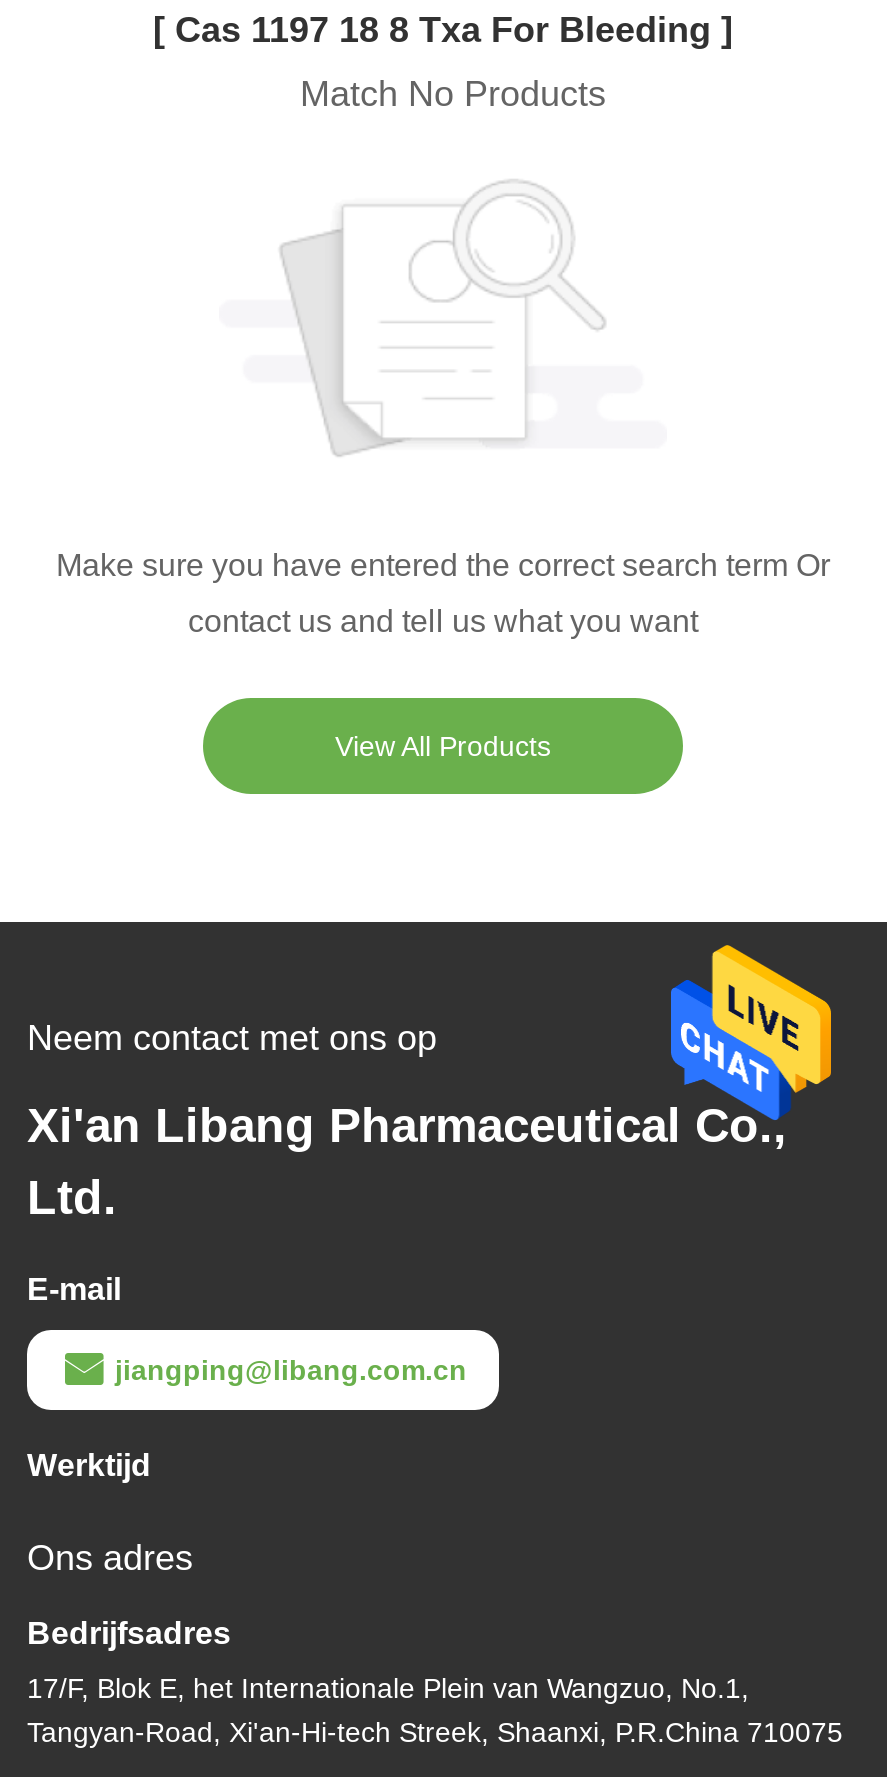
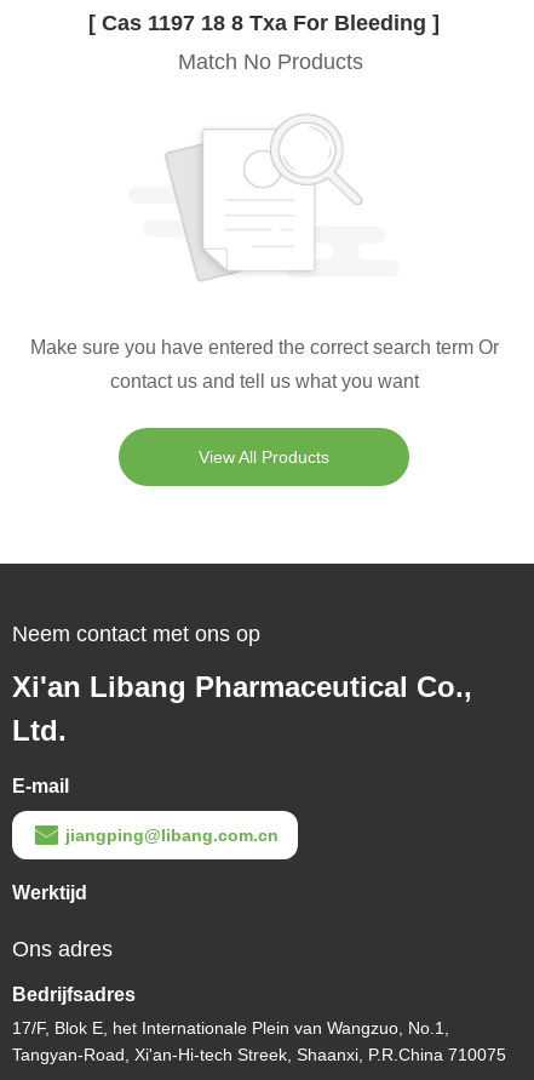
[669,944,833,1094] [image] -> none

